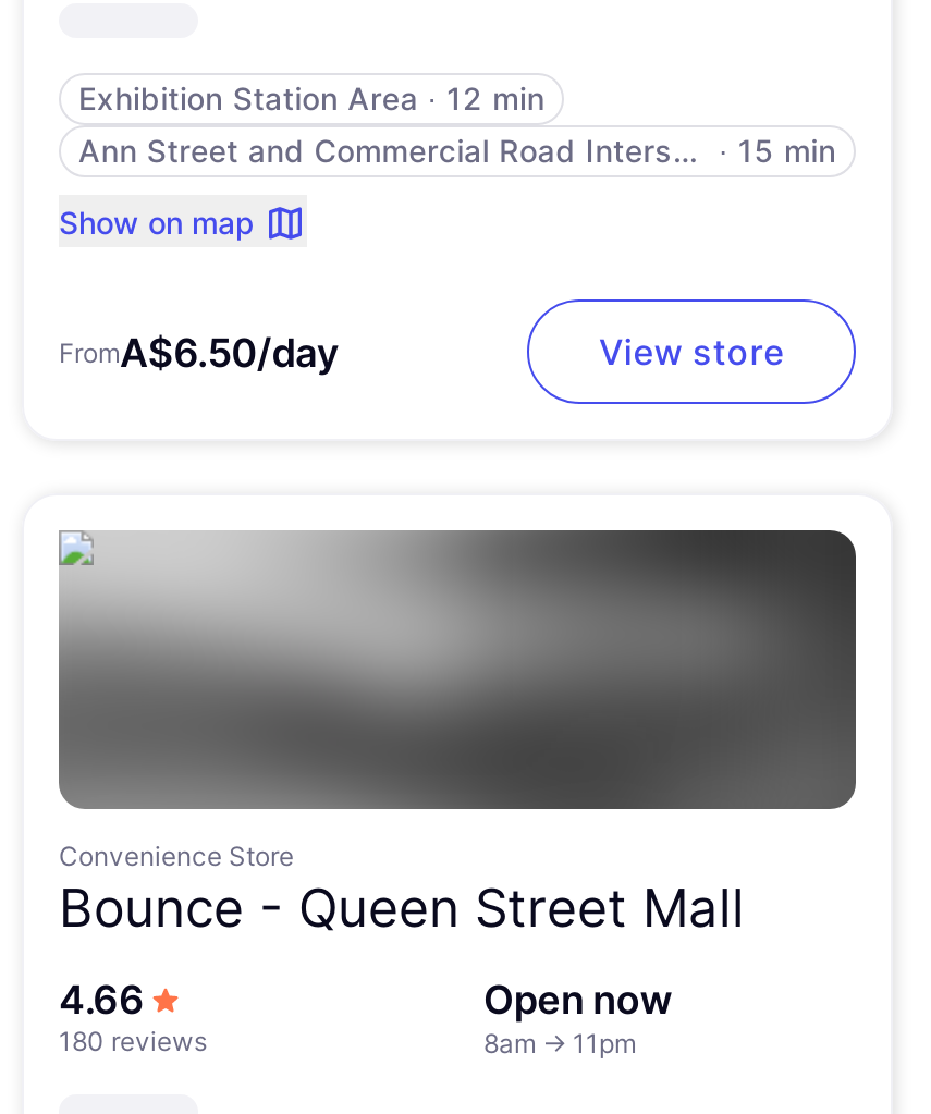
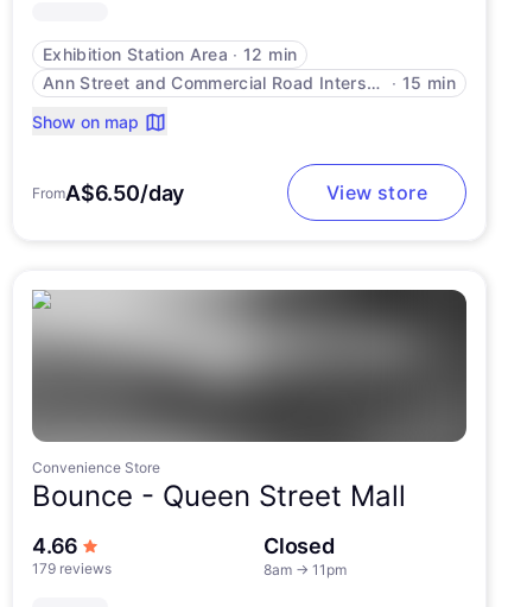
[483,977,672,1023] Open now -> [263,533,335,558] Closed
[59,1025,207,1057] 180 reviews -> [32,559,112,577] 179 reviews

